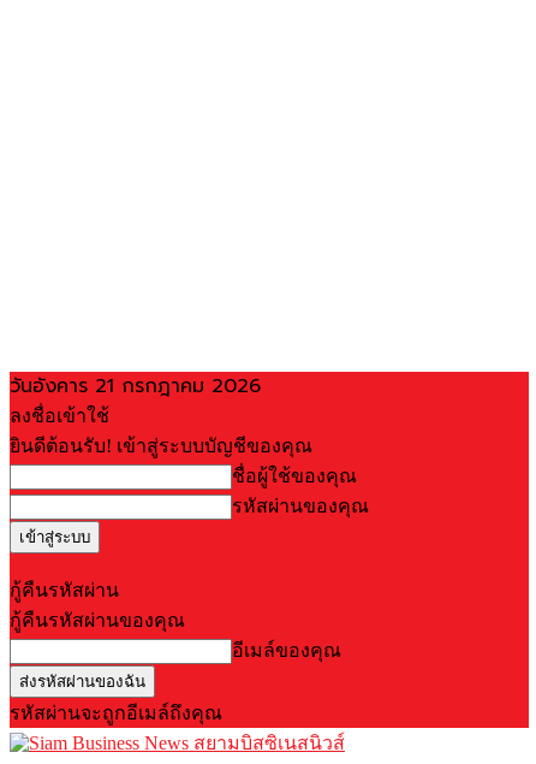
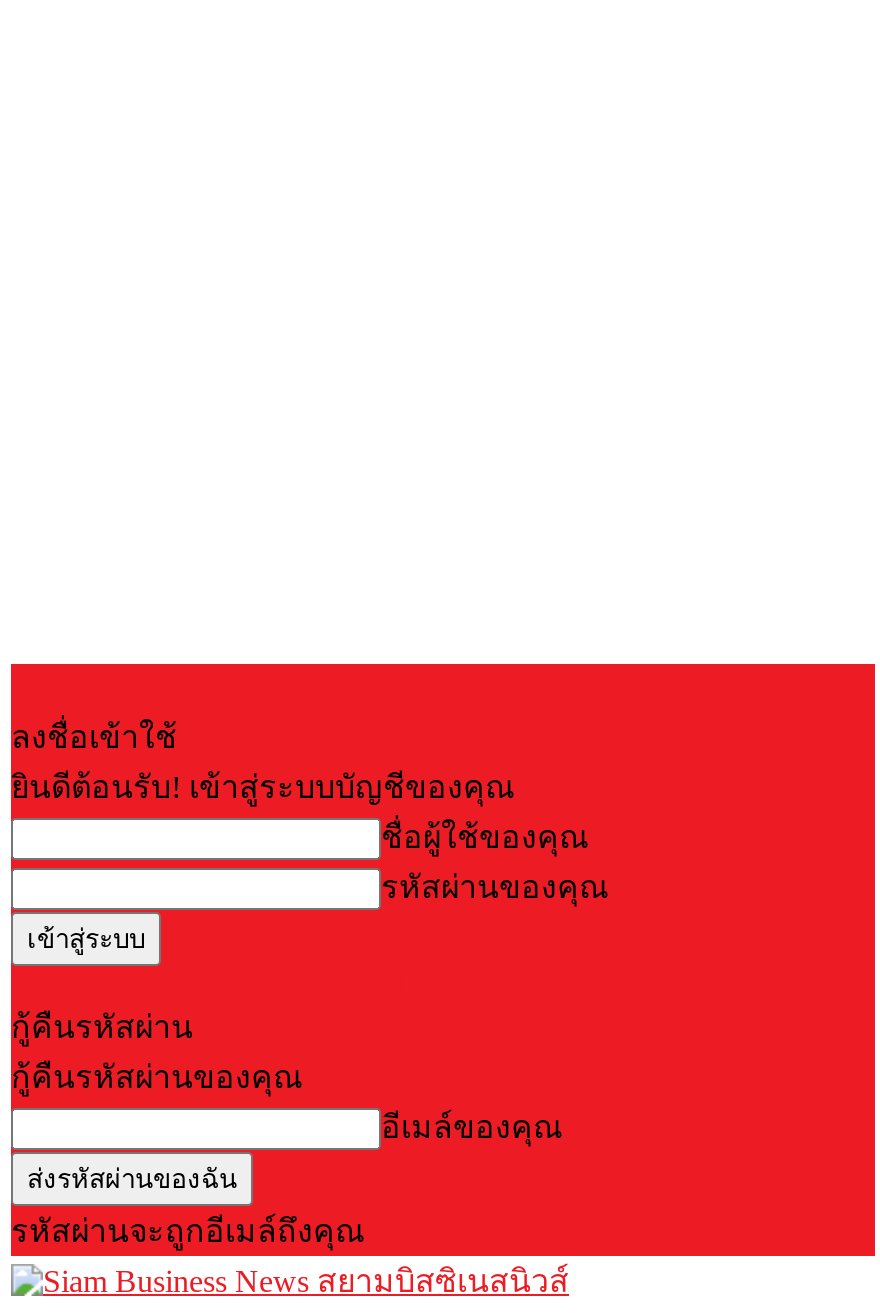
[10,372,261,401] วันอังคาร 21 กรกฎาคม 2026 -> none

